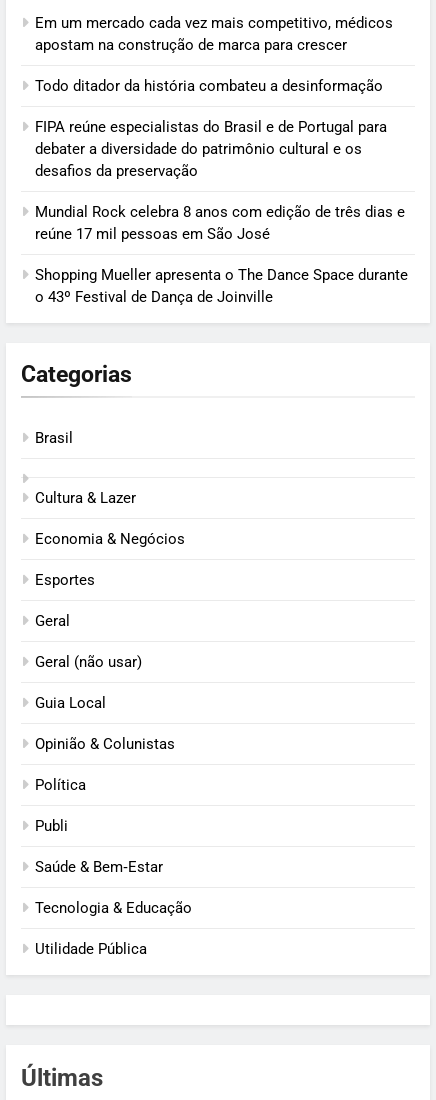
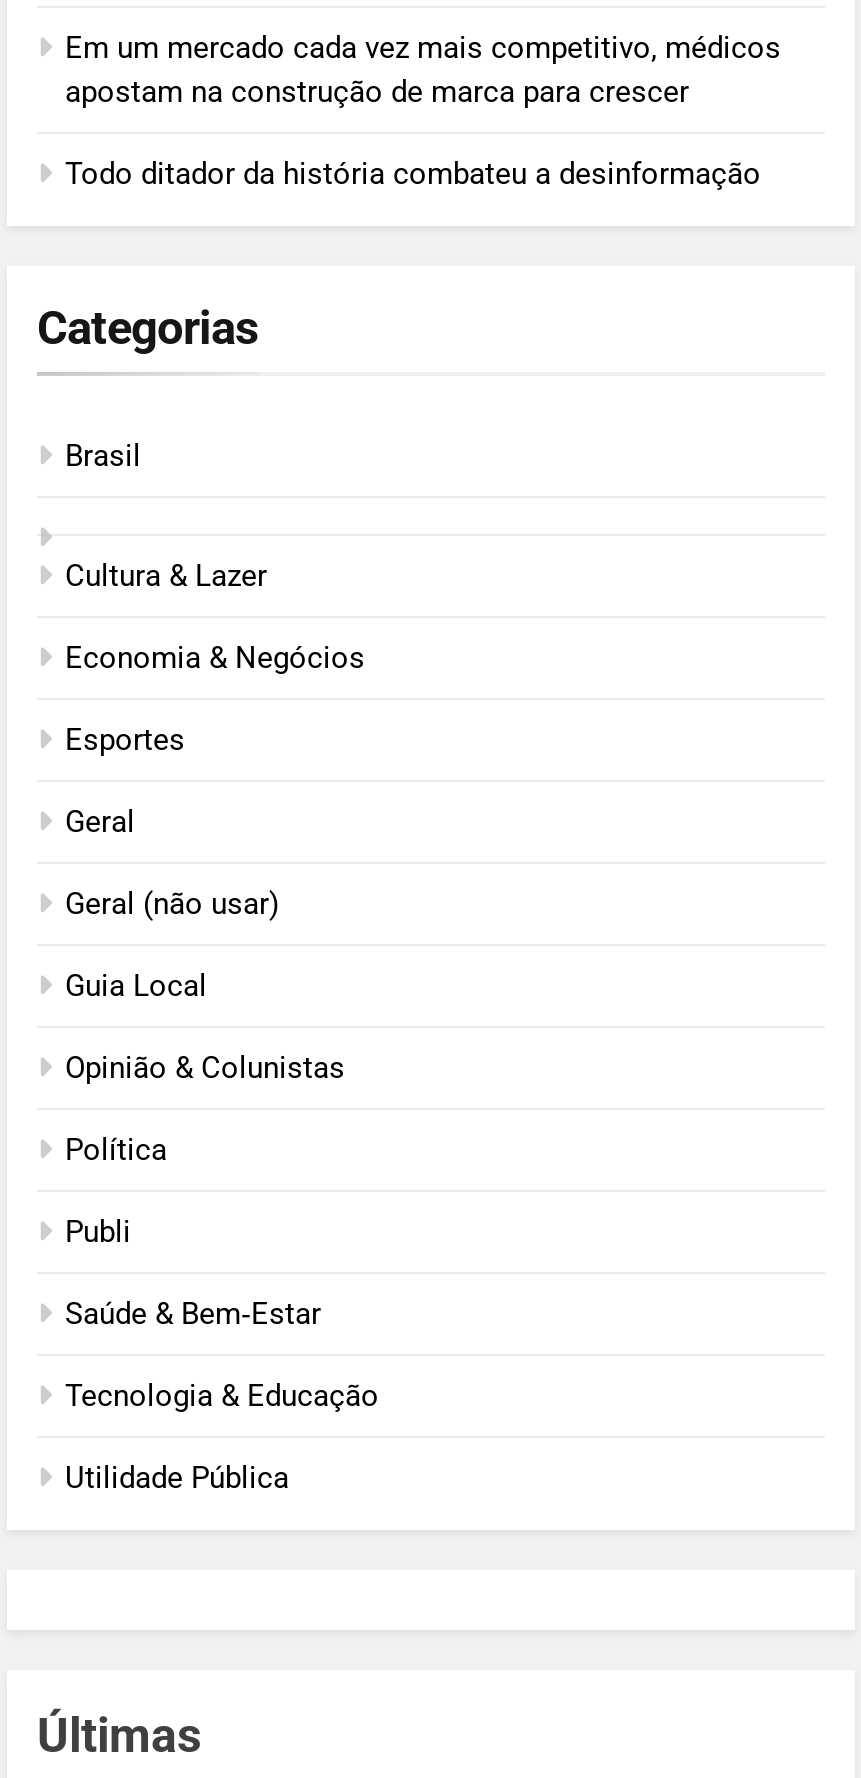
[35,118,408,306] FIPA reúne especialistas do Brasil e de Portugal para | debater a diversidade do patrimônio cultural e os | desafios da preservação | Mundial Rock celebra 8 anos com edição de três dias e | reúne 17 mil pessoas em São José | Shopping Mueller apresenta o The Dance Space durante | o 43º Festival de Dança de Joinville -> none

